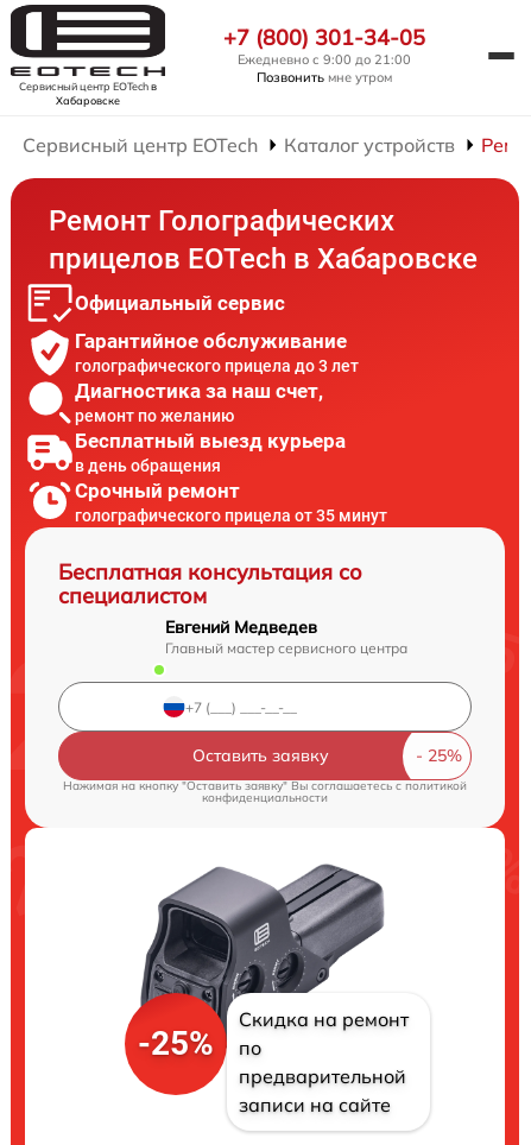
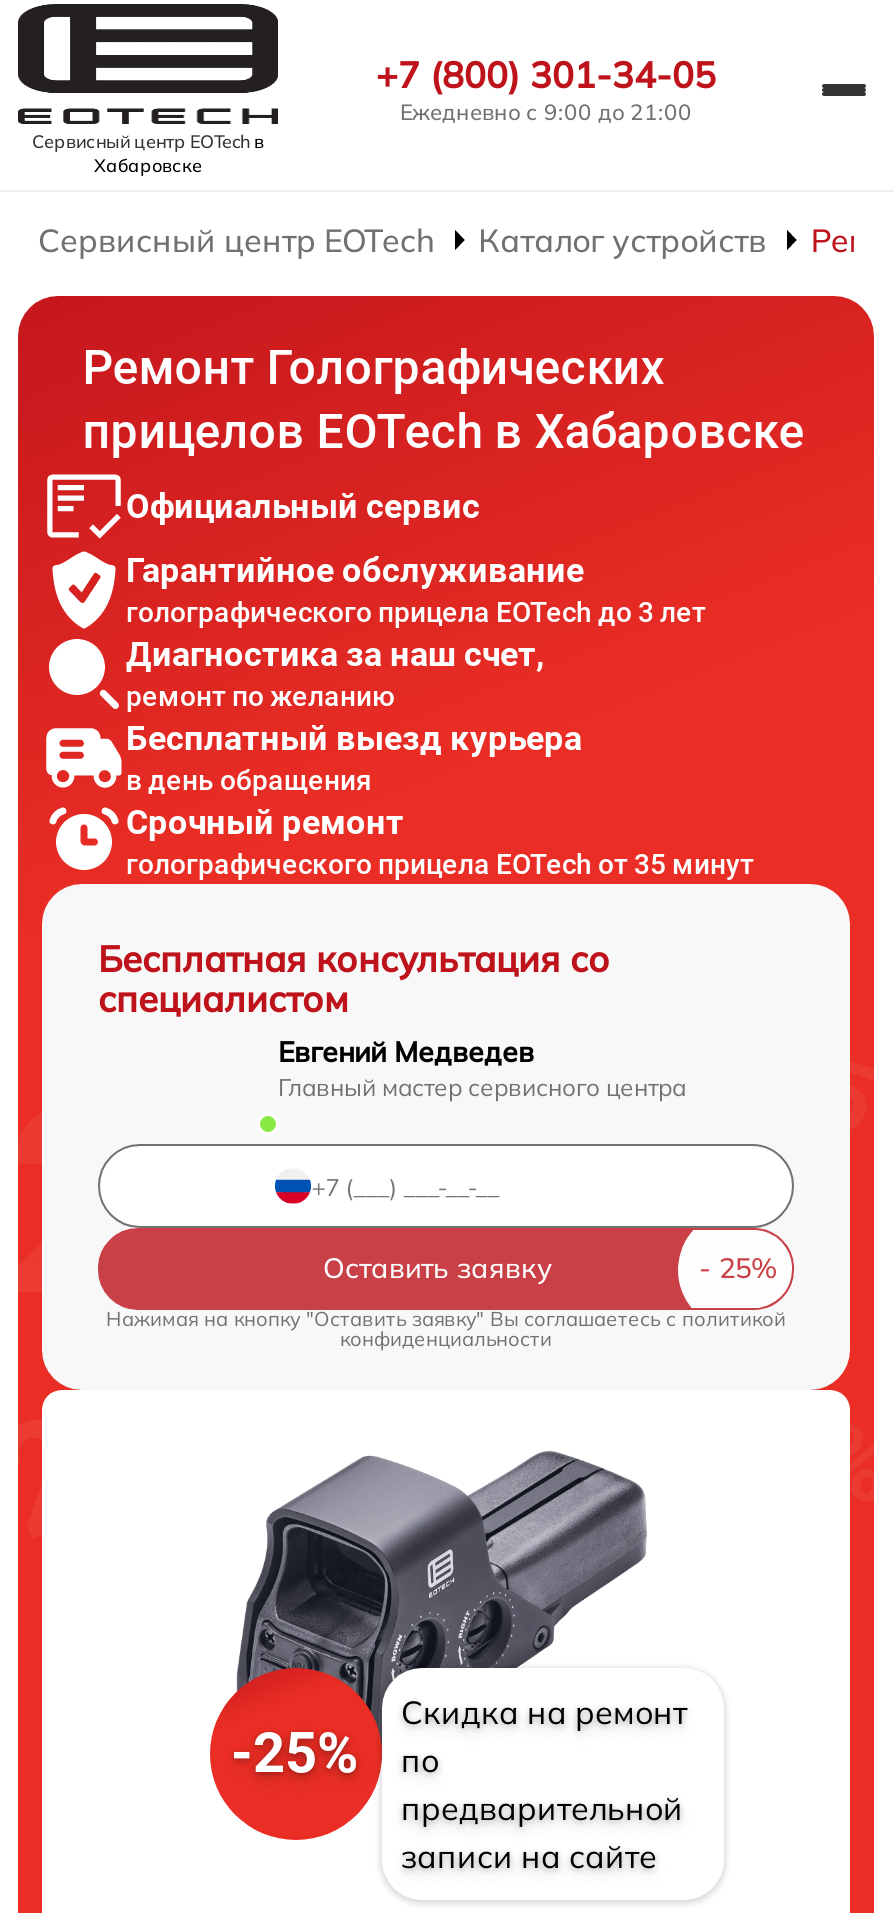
[257,69,392,86] Позвонить мне утром -> none
[75,356,359,375] голографического прицела до 3 лет -> [126,595,706,627] голографического прицела EOTech до 3 лет
[75,505,387,524] голографического прицела от 35 минут -> [126,847,754,879] голографического прицела EOTech от 35 минут

